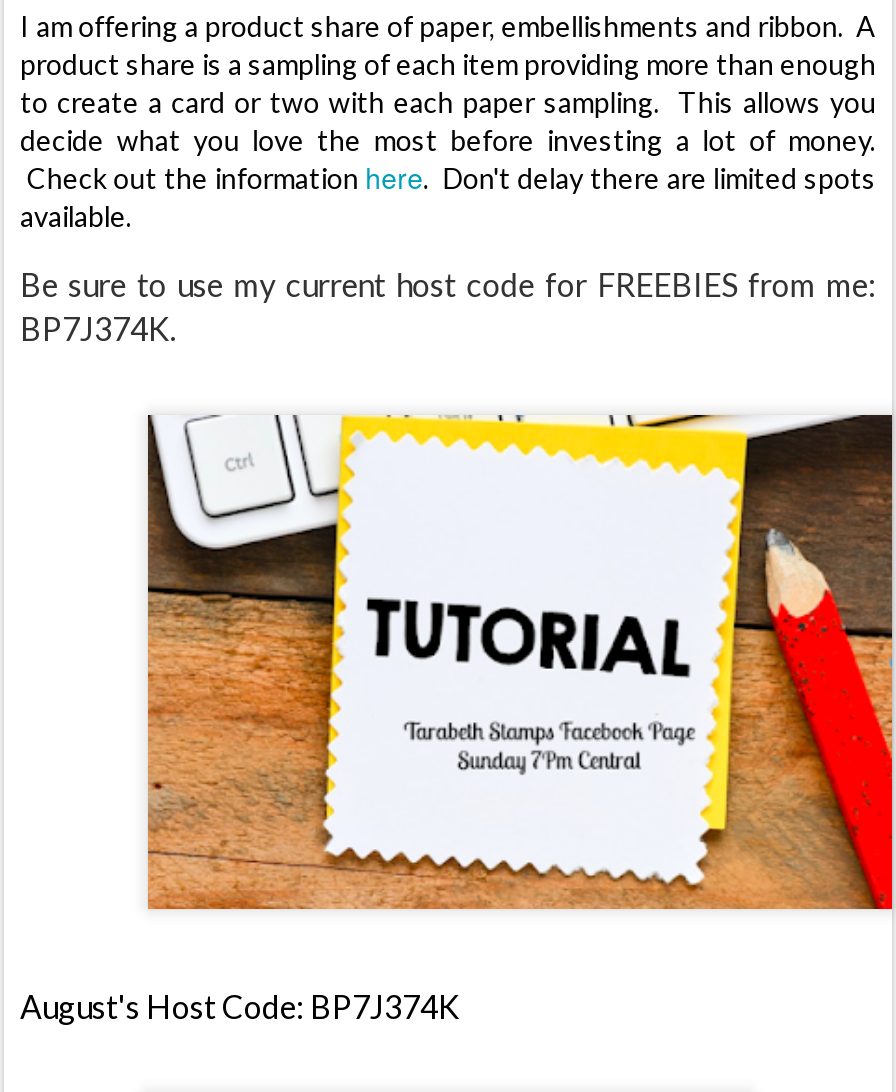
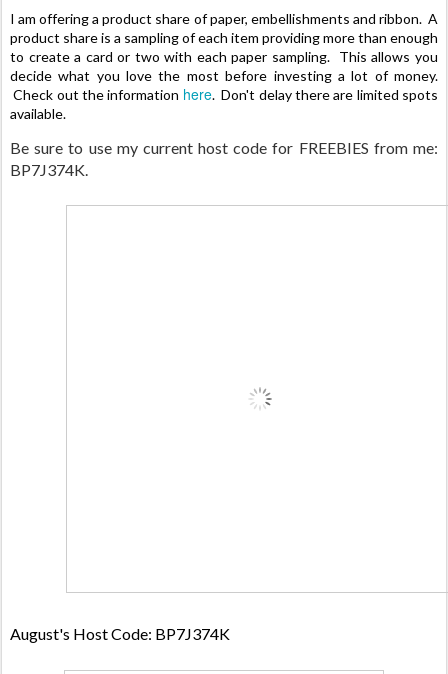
[146,413,890,913] [image] -> none

